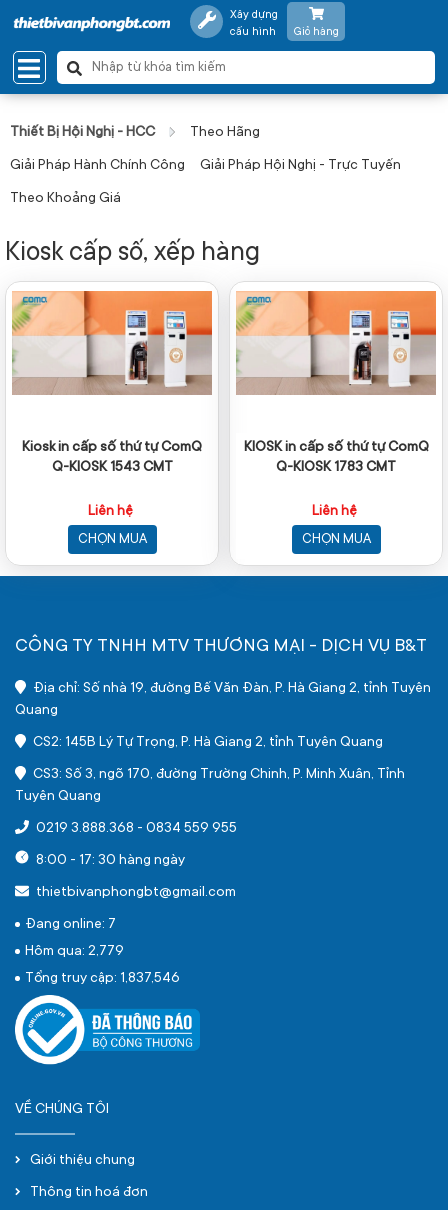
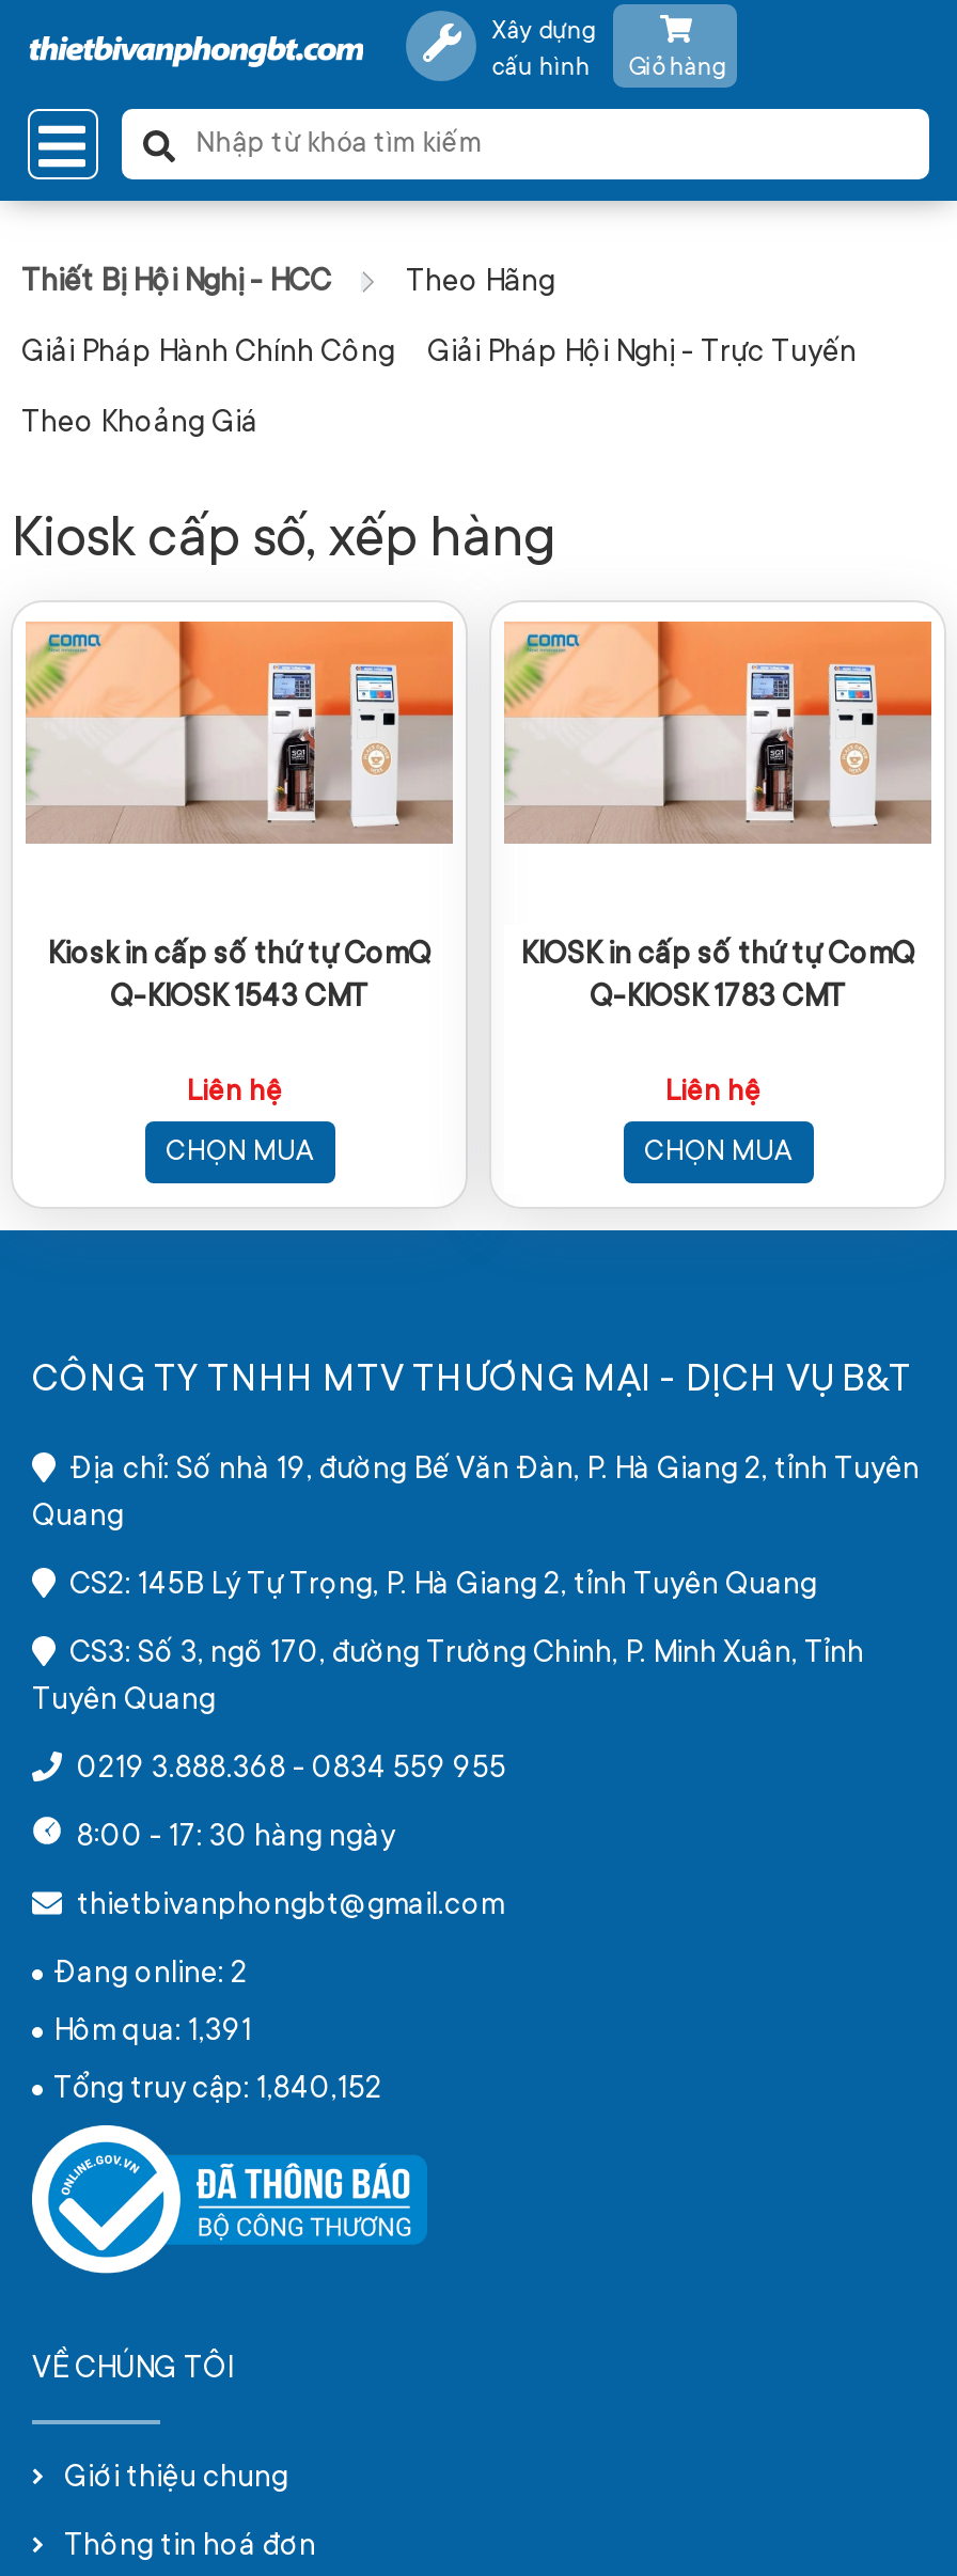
[25,917,116,933] Đang online: 7 -> [53,1959,248,1993] Đang online: 2
[25,944,124,960] Hôm qua: 2,779 -> [53,2016,252,2051] Hôm qua: 1,391
[25,971,180,987] Tổng truy cập: 1,837,546 -> [53,2074,382,2108] Tổng truy cập: 1,840,152

